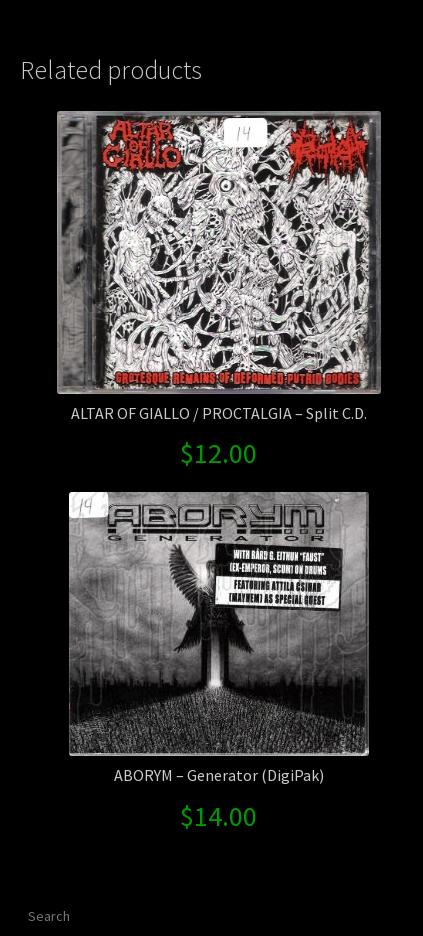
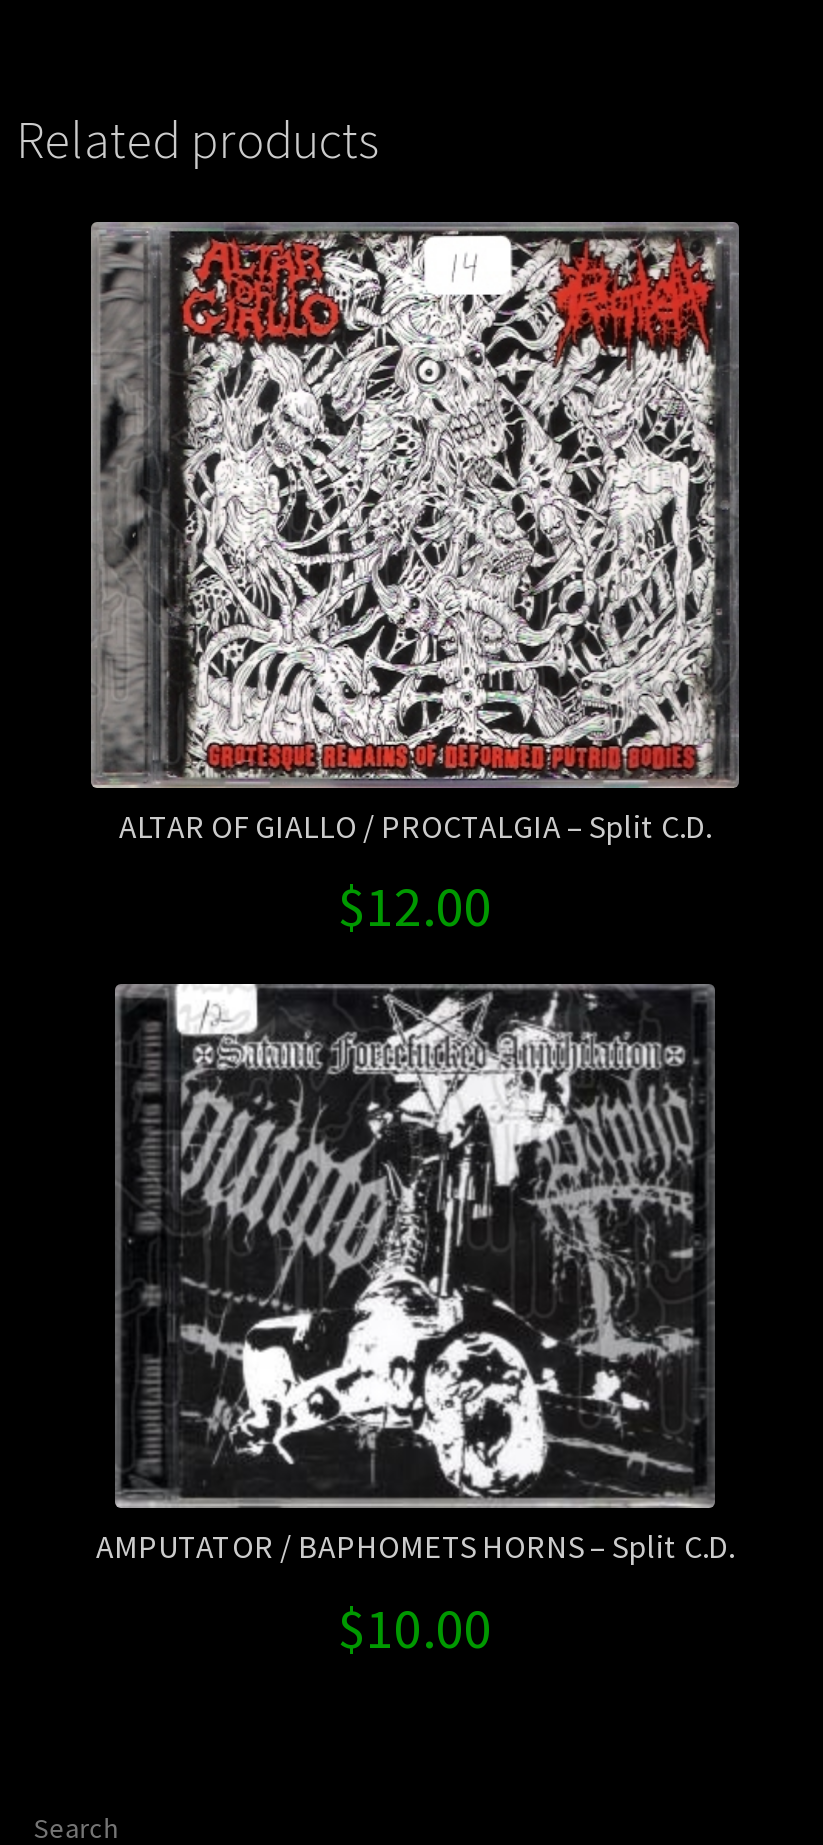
[69,491,368,834] [image] | ABORYM – Generator (DigiPak) | $14.00 -> [96,984,734,1663] [image] | AMPUTATOR / BAPHOMETS HORNS – Split C.D. | $10.00

